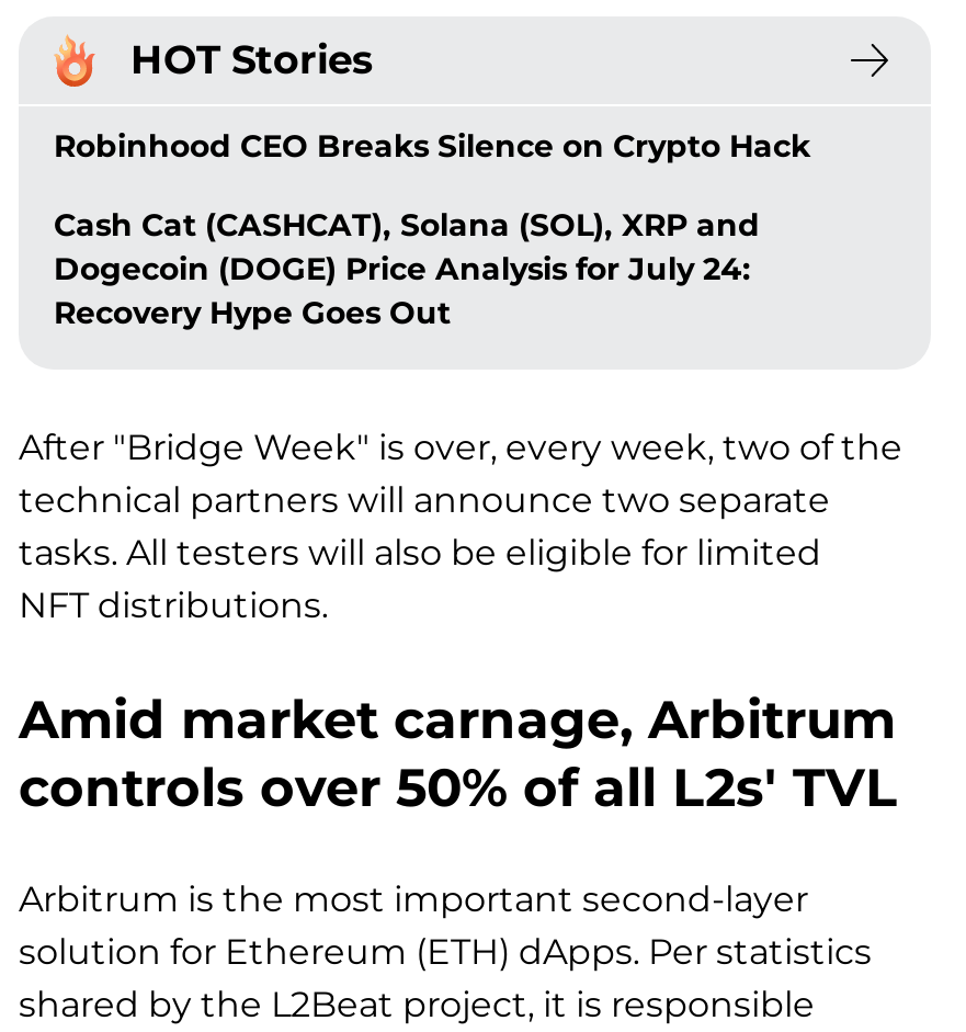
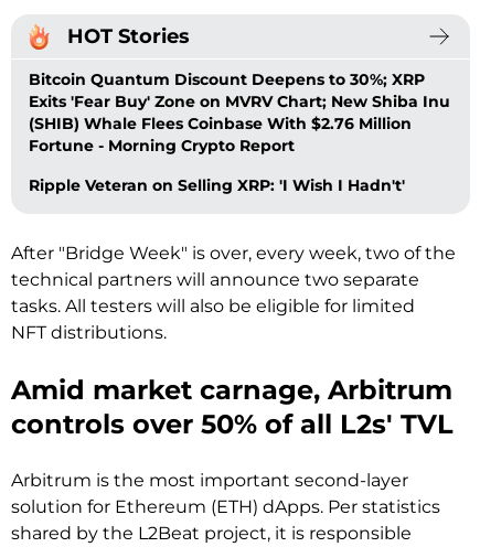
[54,127,810,166] Robinhood CEO Breaks Silence on Crypto Hack -> [29,70,450,156] Bitcoin Quantum Discount Deepens to 30%; XRP | Exits 'Fear Buy' Zone on MVRV Chart; New Shiba Inu | (SHIB) Whale Flees Coinbase With $2.76 Million | Fortune - Morning Crypto Report
[54,206,760,333] Cash Cat (CASHCAT), Solana (SOL), XRP and | Dogecoin (DOGE) Price Analysis for July 24: | Recovery Hype Goes Out -> [29,176,405,196] Ripple Veteran on Selling XRP: 'I Wish I Hadn't'

